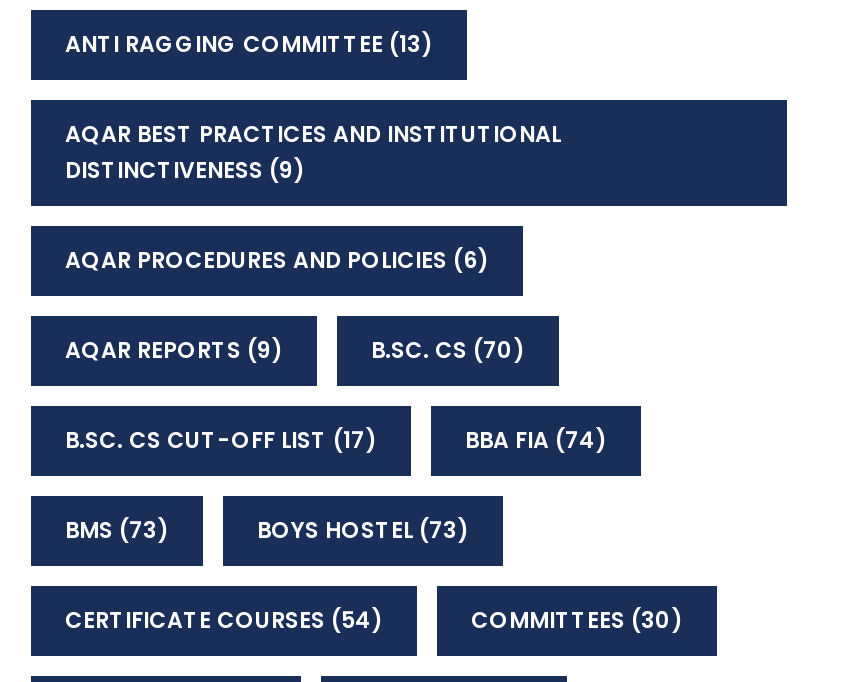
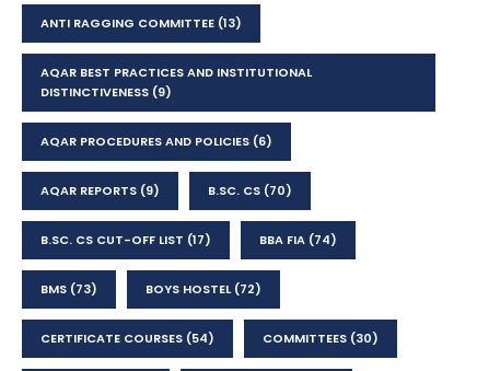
[257,514,469,546] BOYS HOSTEL (73) -> [146,280,261,298] BOYS HOSTEL (72)

